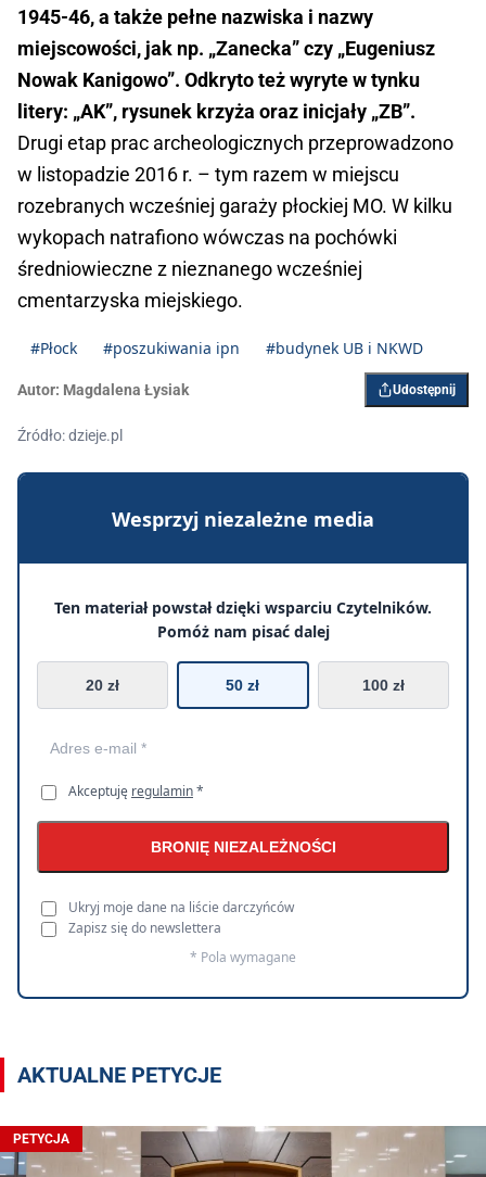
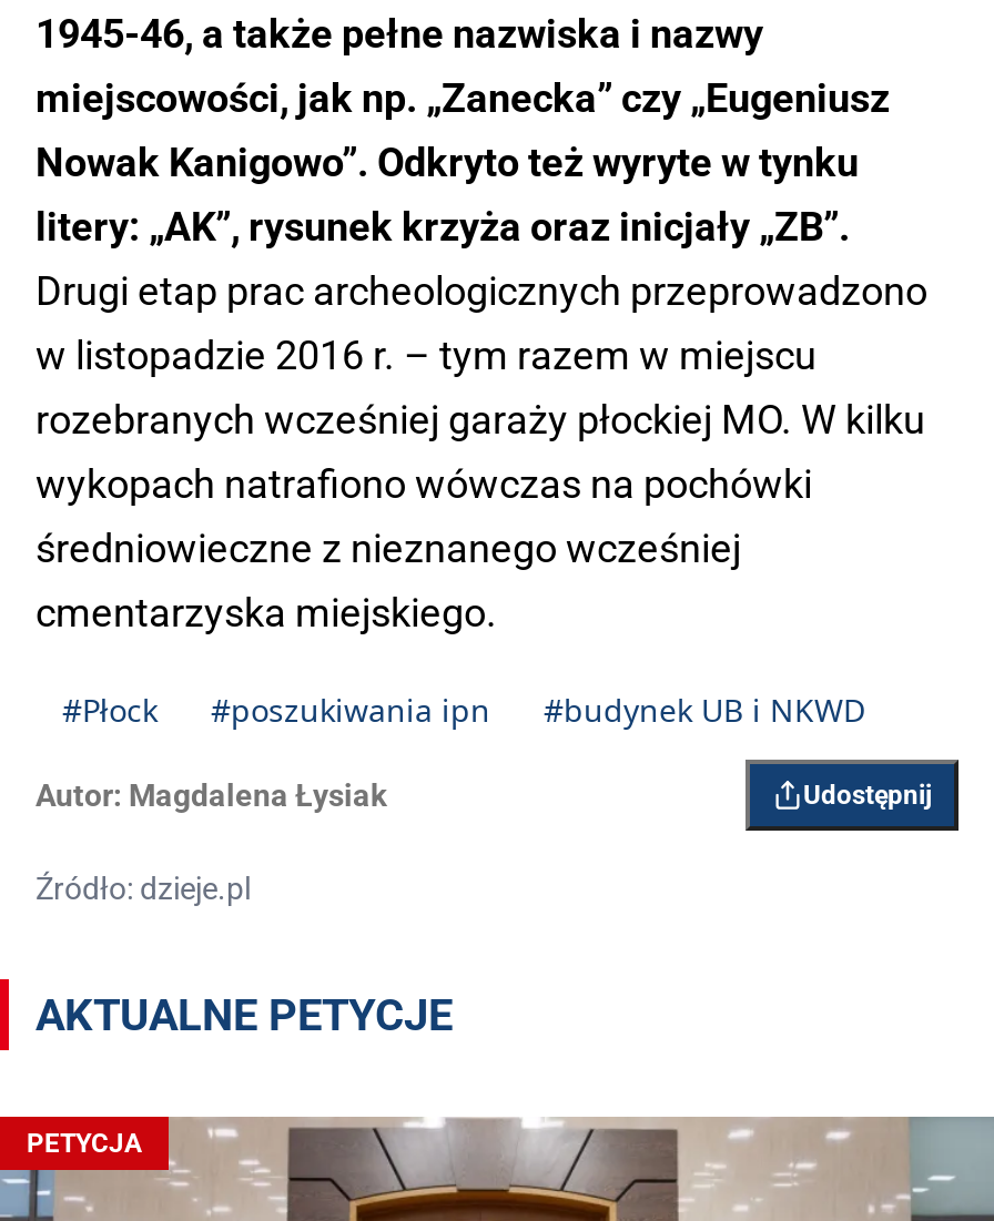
[16,471,470,1000] [image] | Wesprzyj niezależne media | Ten materiał powstał dzięki wsparciu Czytelników. | Pomóż nam pisać dalej | 20 zł | 50 zł | 100 zł -> none
[68,782,336,966] Akceptuję regulamin * | BRONIĘ NIEZALEŻNOŚCI | Ukryj moje dane na liście darczyńców | Zapisz się do newslettera | * Pola wymagane -> none

